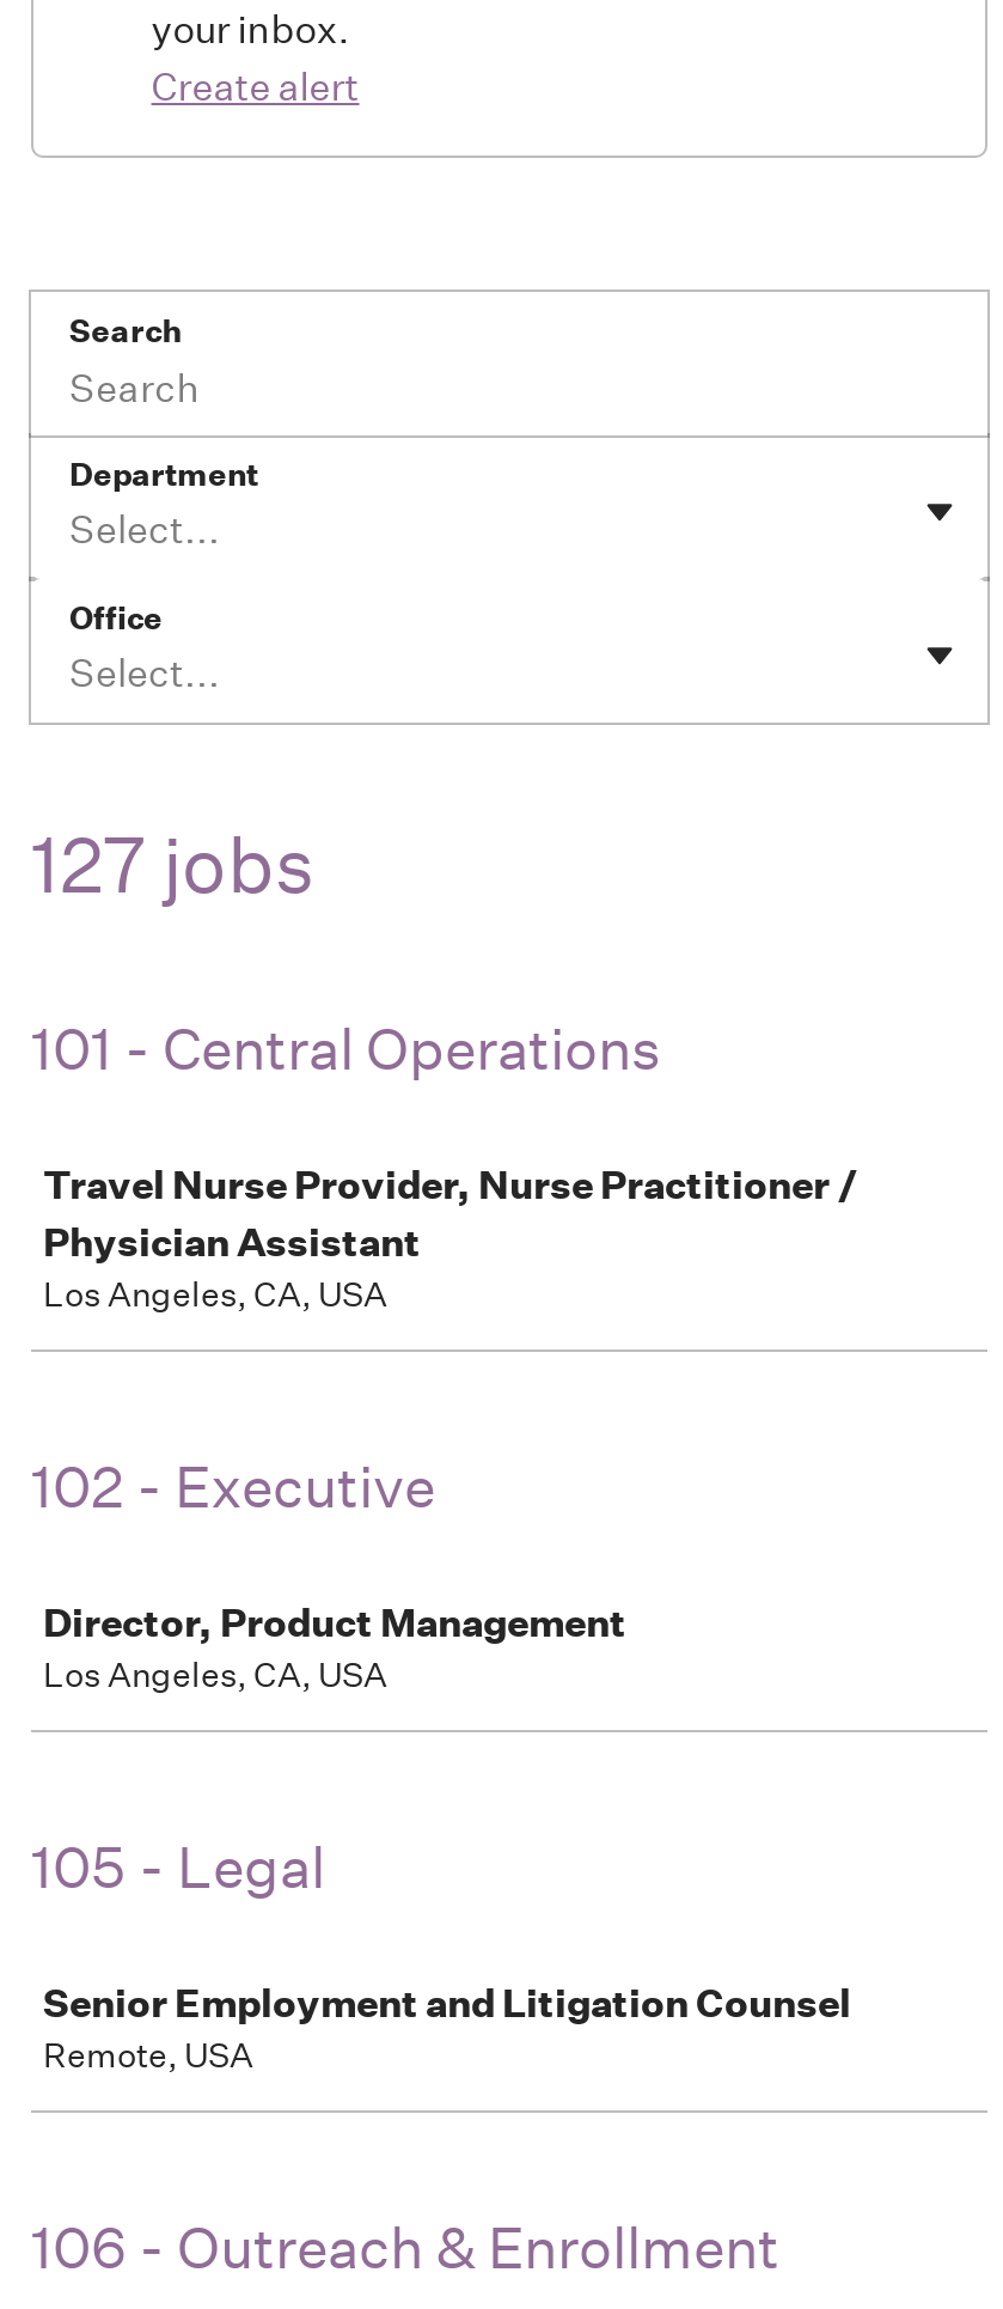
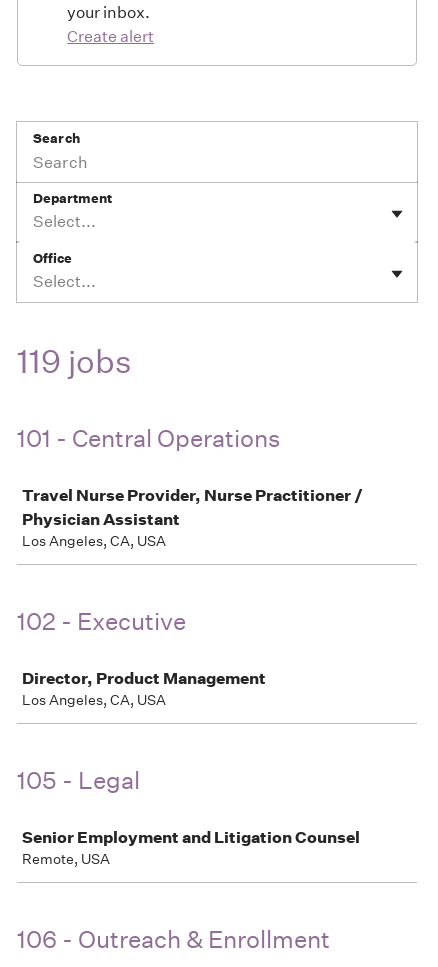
[31,818,316,912] 127 jobs -> [17,342,132,381] 119 jobs

